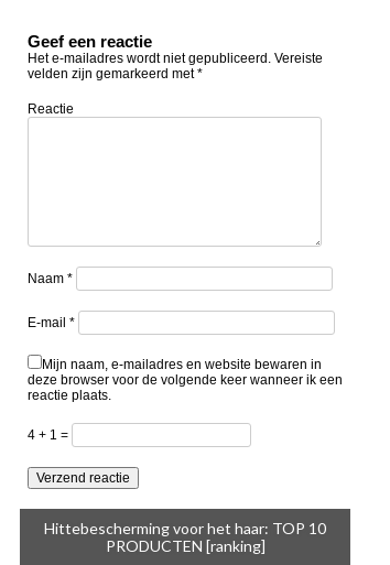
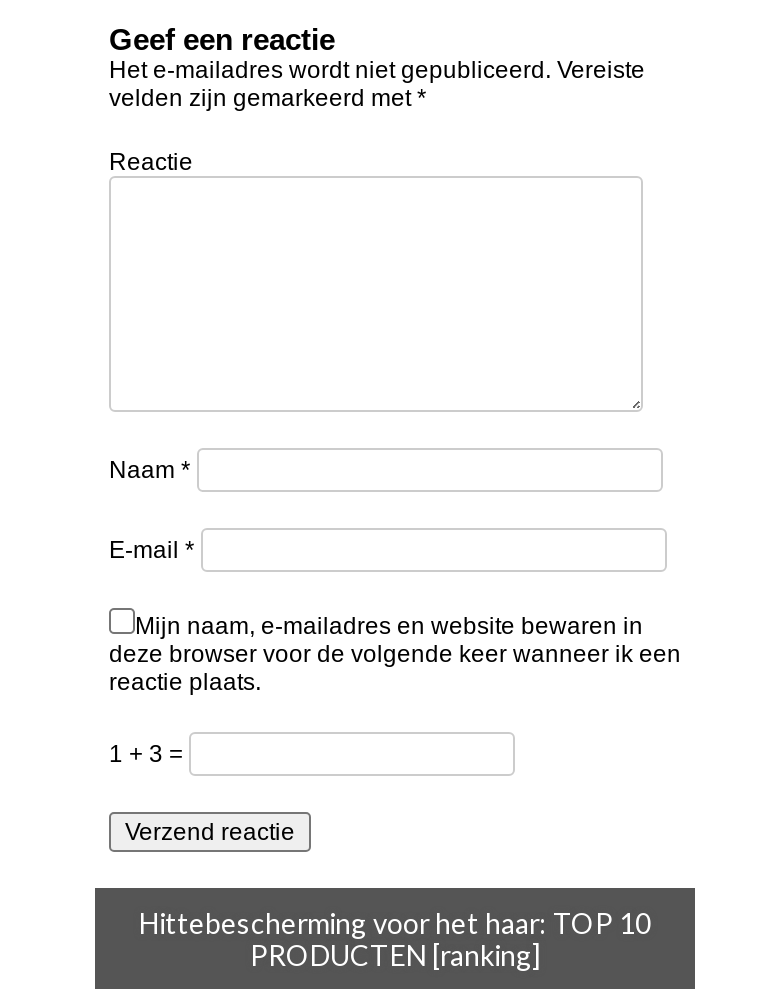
[28,427,72,442] 4 + 1 = -> [109,739,189,767] 1 + 3 =

